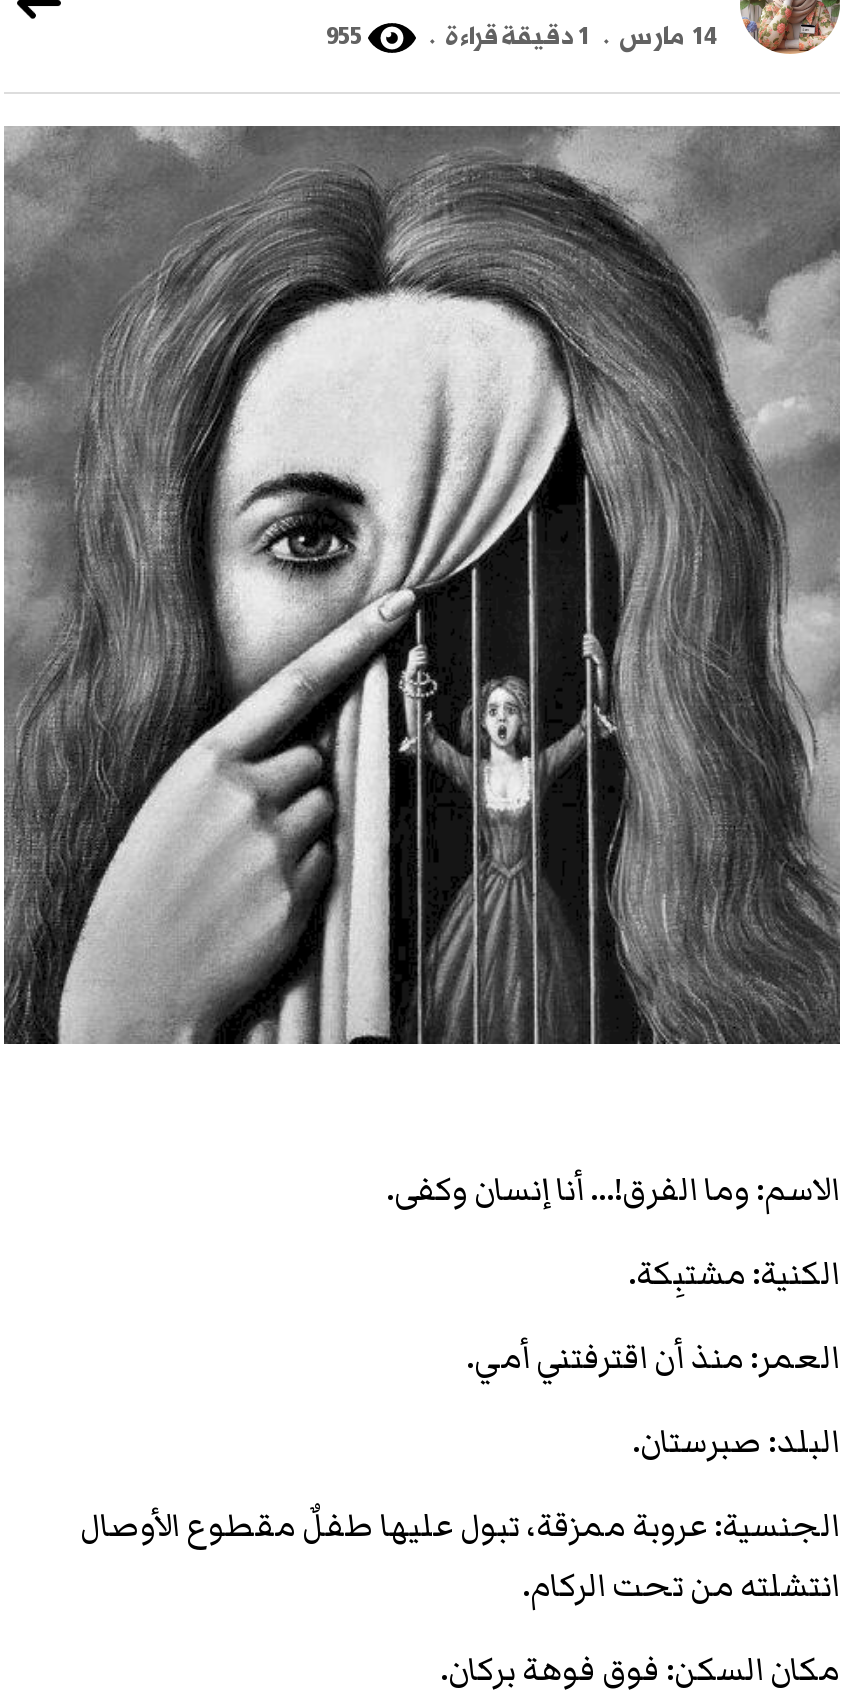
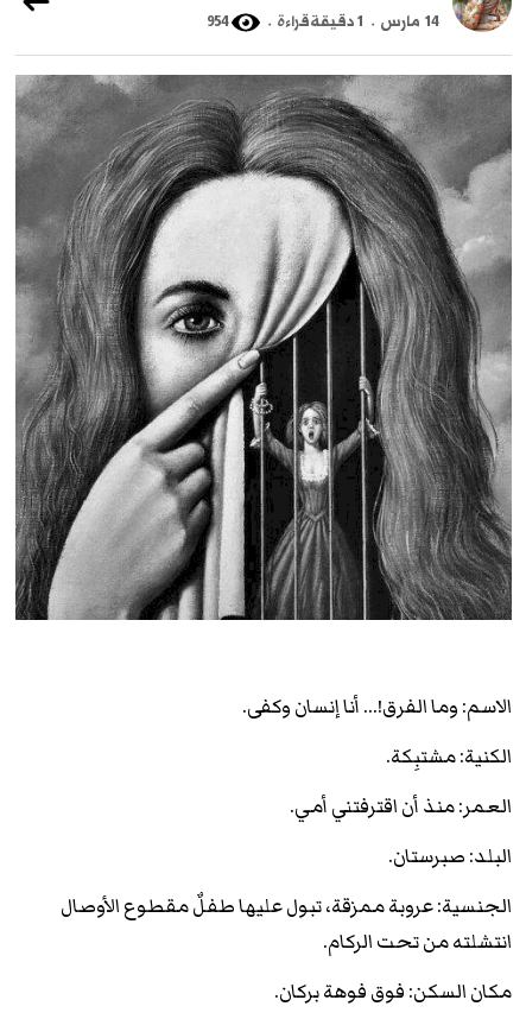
[326,16,362,60] 955 -> [207,10,228,36] 954

